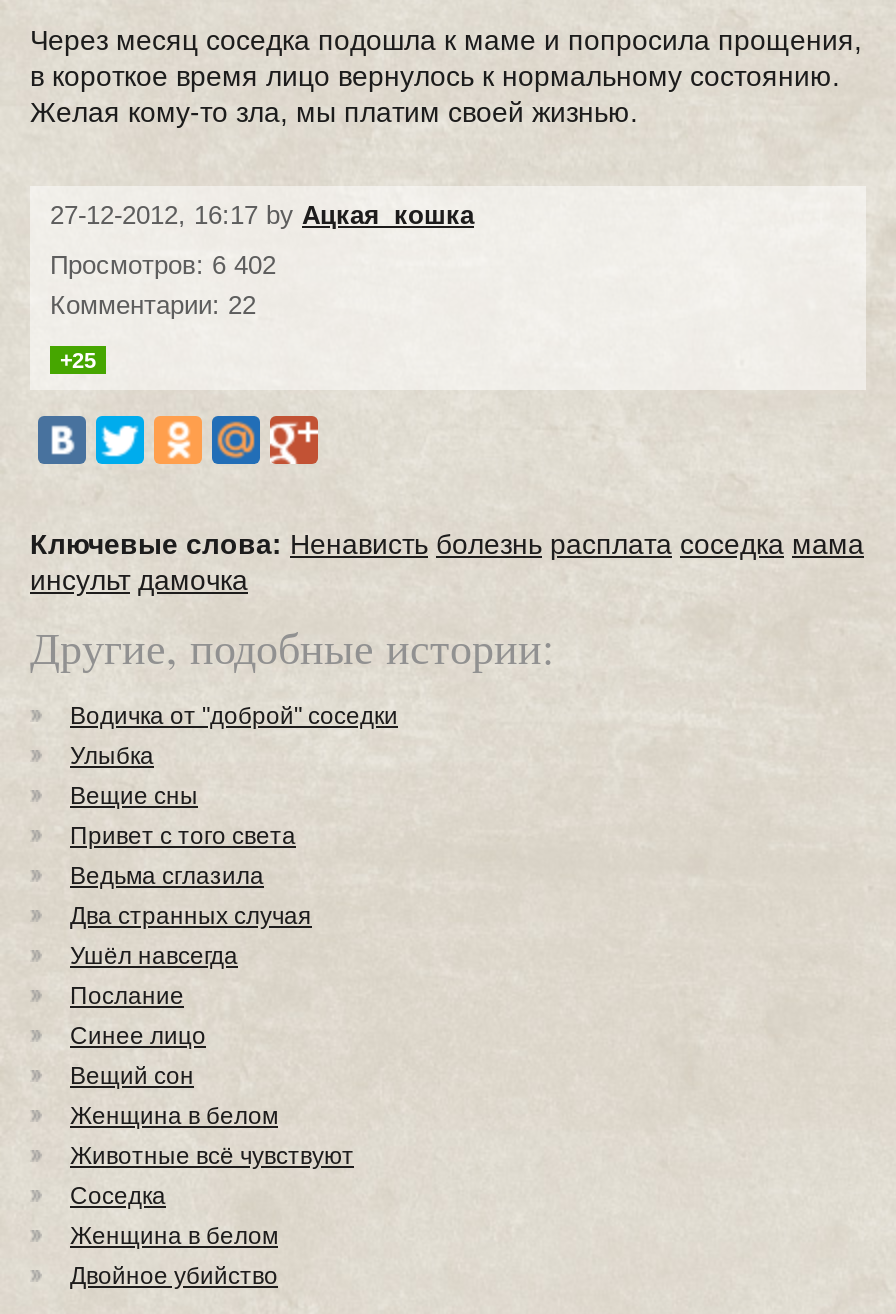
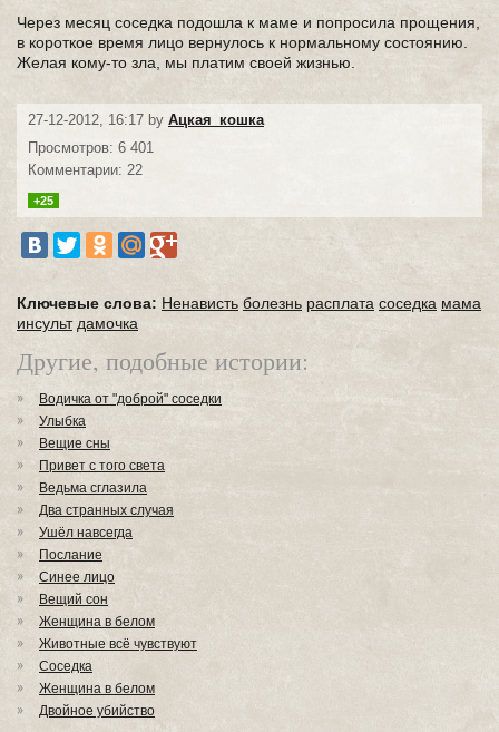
[50,250,276,280] Просмотров: 6 402 -> [28,139,154,156] Просмотров: 6 401

